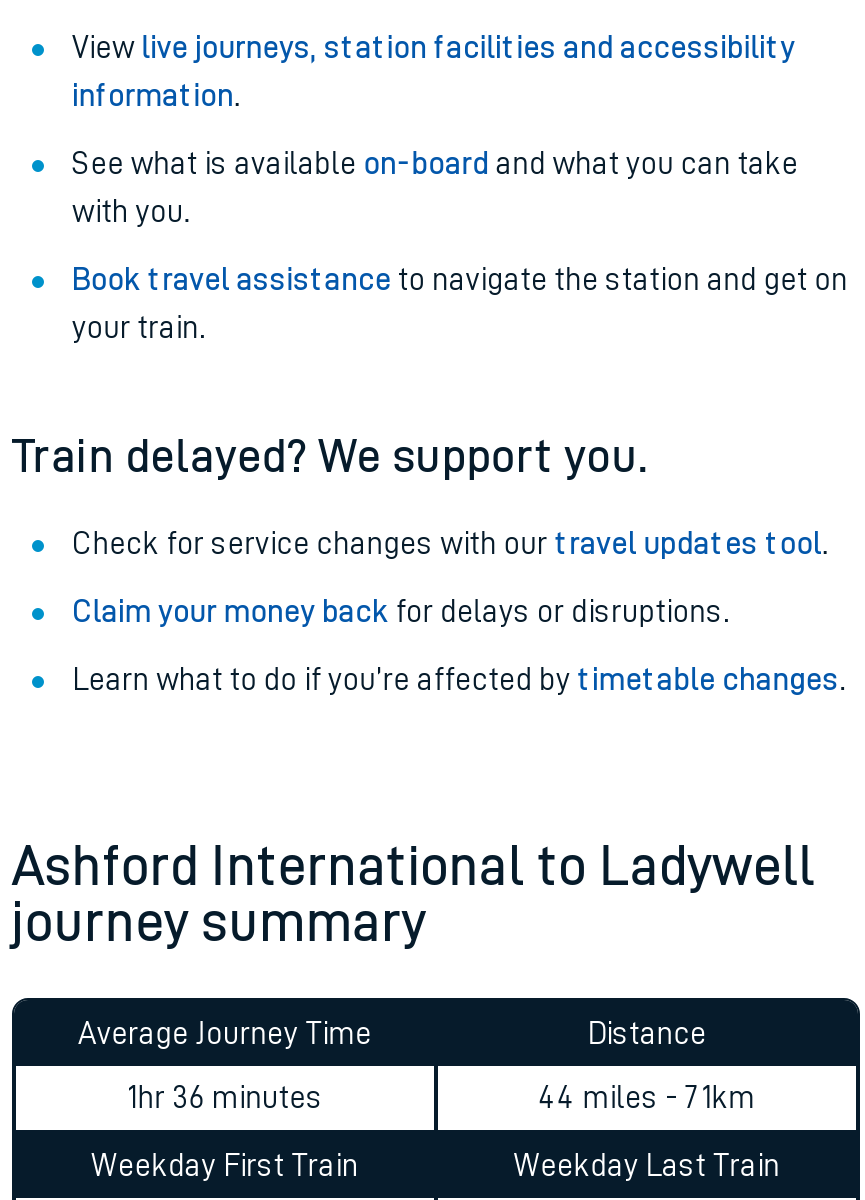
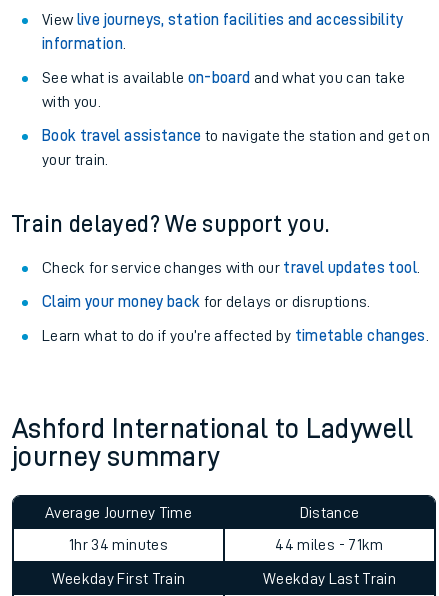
[127,1082,323,1114] 1hr 36 minutes -> [69,537,168,553] 1hr 34 minutes

